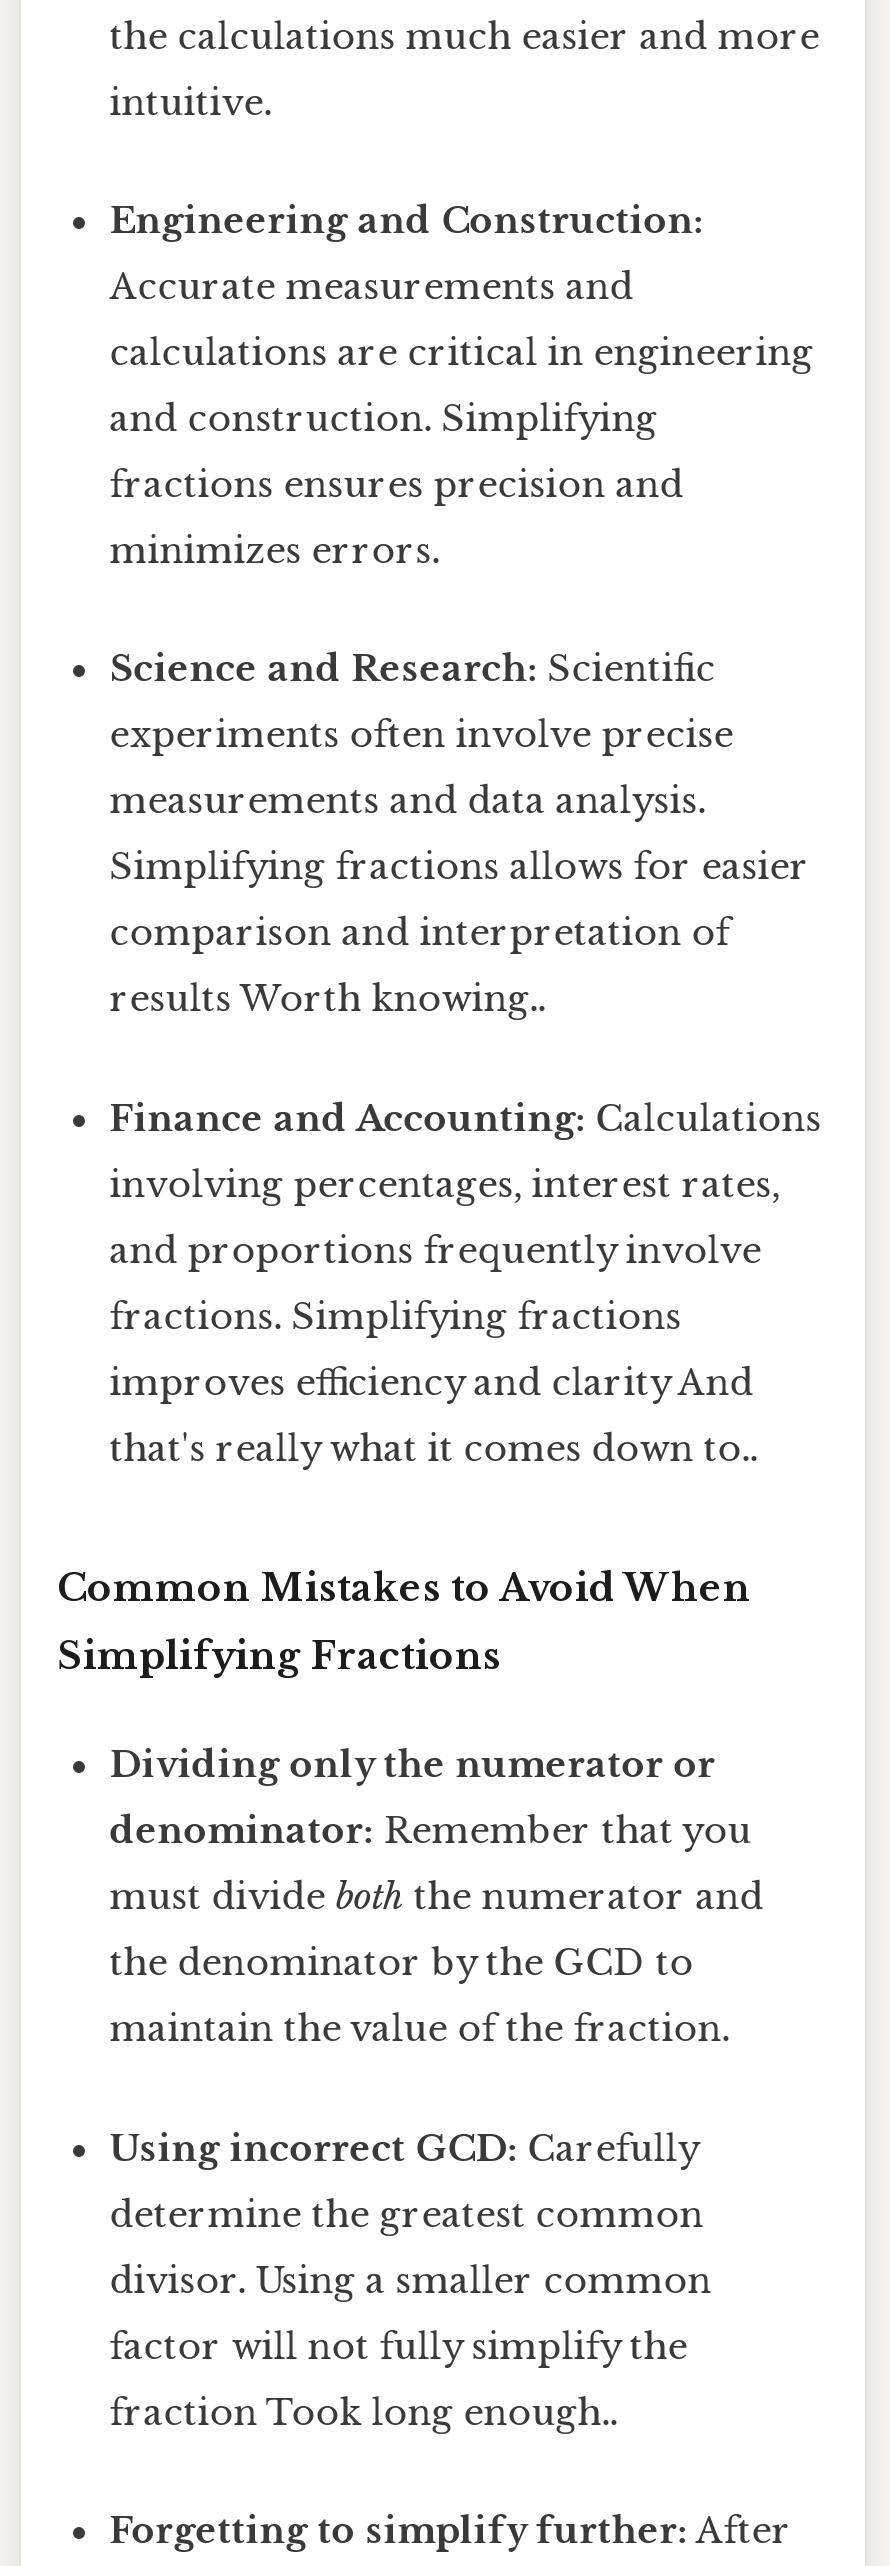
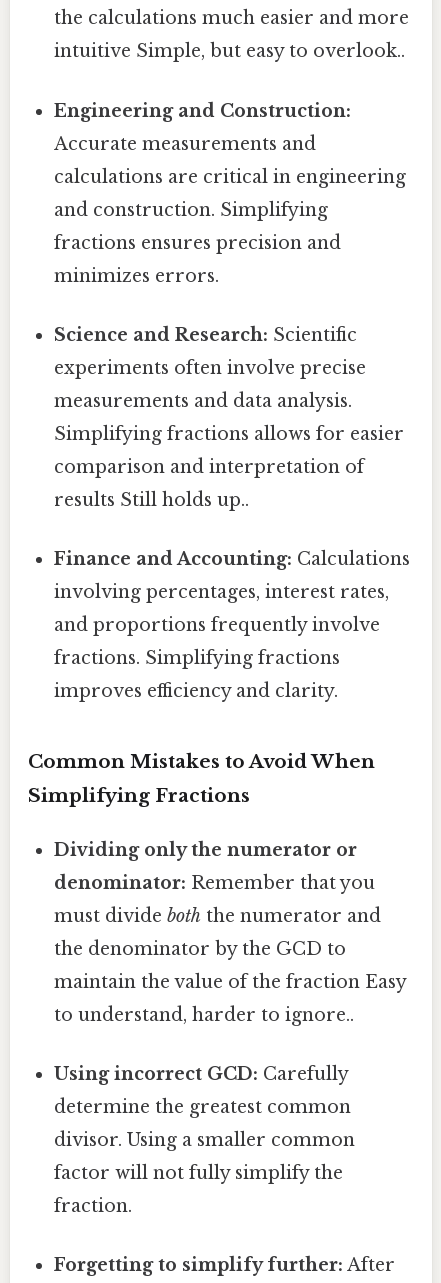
[109,81,271,125] intuitive. -> [54,40,405,62] intuitive Simple, but easy to overlook..
[109,978,545,1022] results Worth knowing.. -> [54,489,249,511] results Still holds up..
[109,1360,757,1470] improves efficiency and clarity And | that's really what it comes down to.. -> [54,680,338,702] improves efficiency and clarity.
moved [57,1566,763,1986] -> [28,750,381,960]: Common Mistakes to Avoid When | Simplifying Fractions | Dividing only the numerator or | denominator: Remember that you | must divide both the numerator and | the denominator by the GCD to
[109,2008,729,2052] maintain the value of the fraction. -> [54,971,406,1026] maintain the value of the fraction Easy | to understand, harder to ignore..
[109,2390,617,2434] fraction Took long enough.. -> [54,1195,132,1217] fraction.

